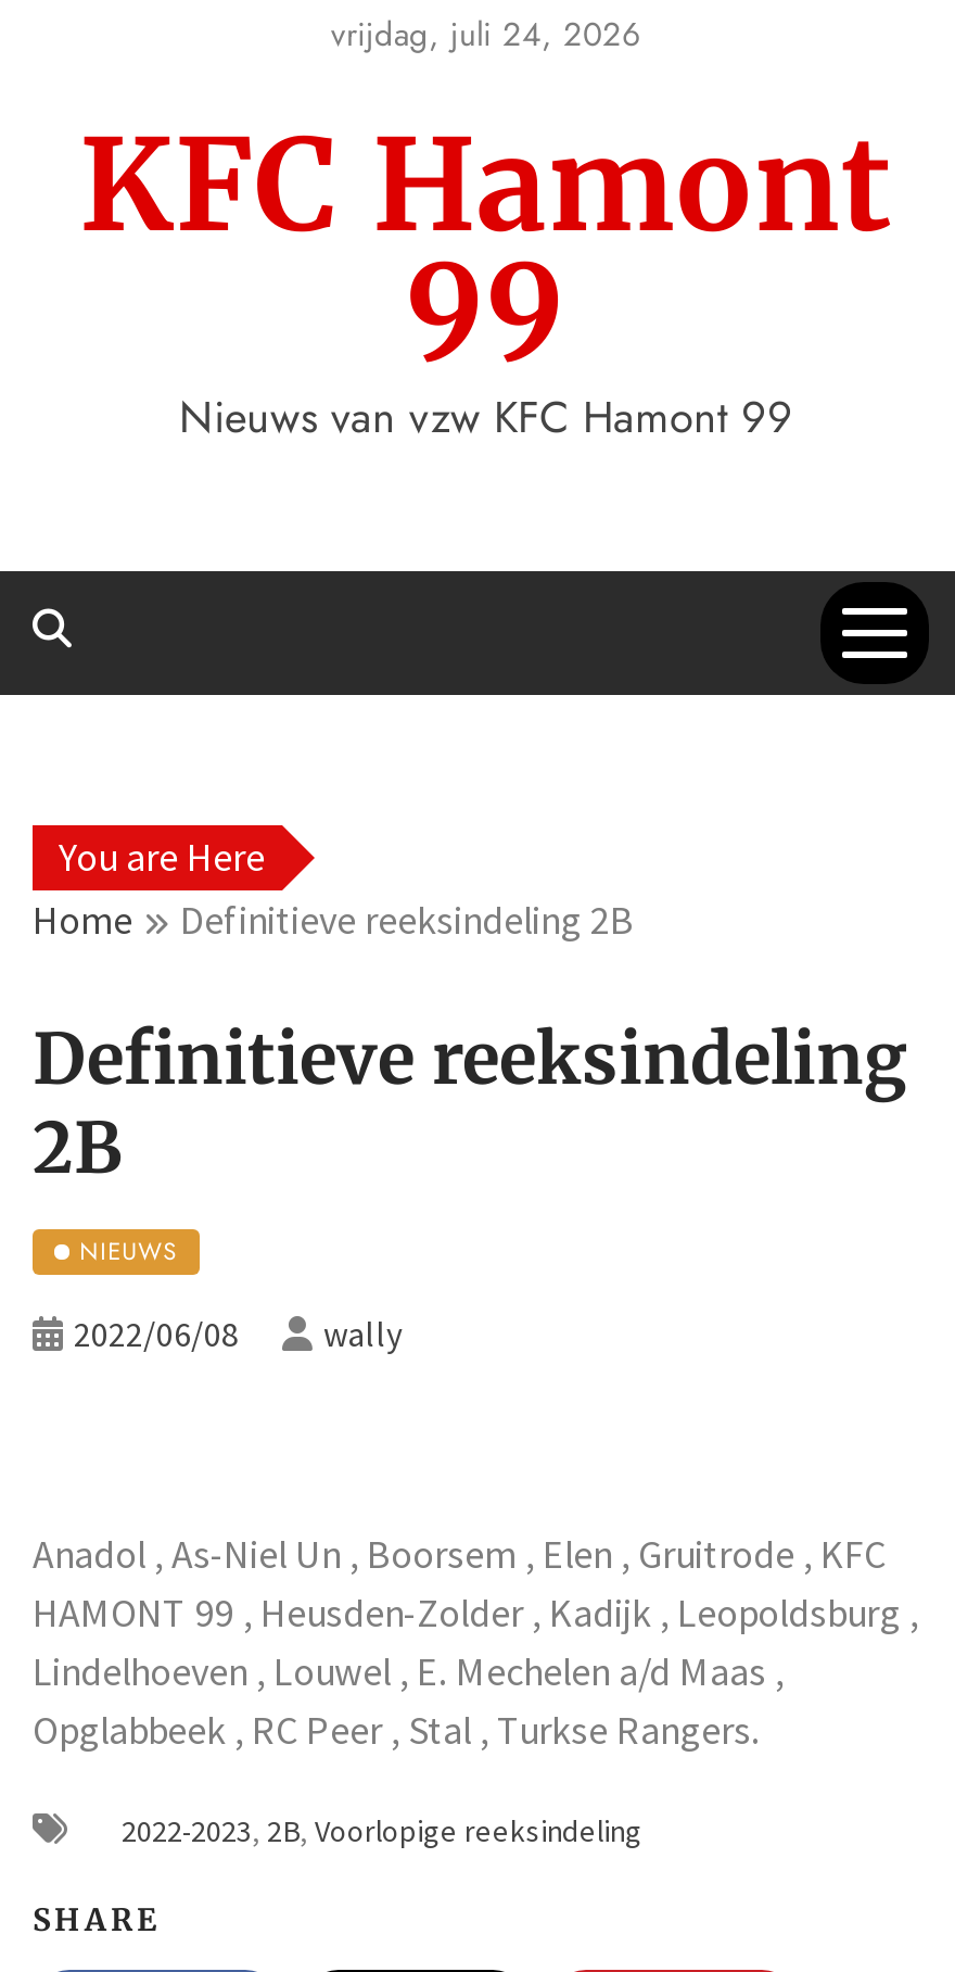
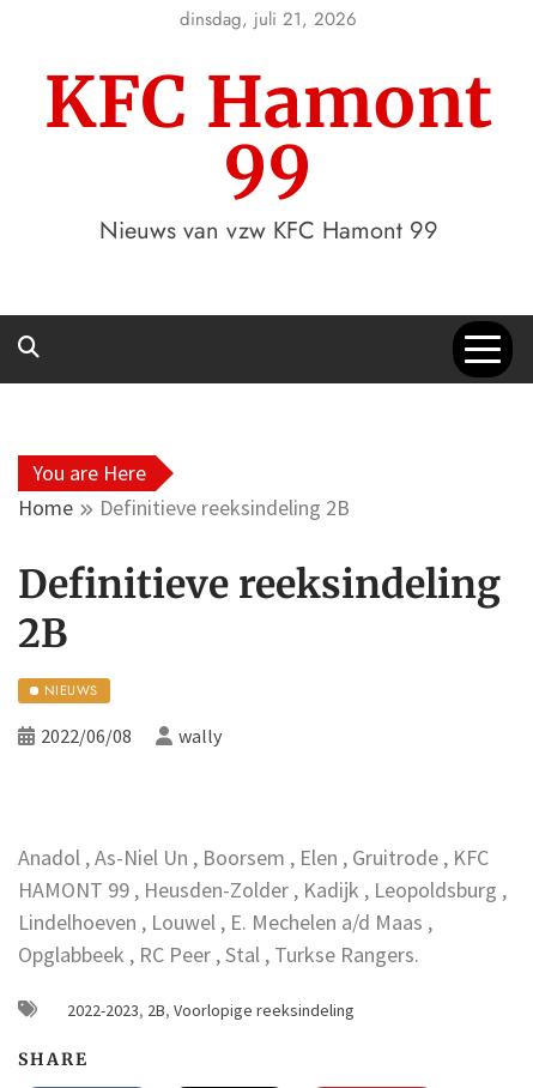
[331,11,641,59] vrijdag, juli 24, 2026 -> [180,6,357,32] dinsdag, juli 21, 2026

